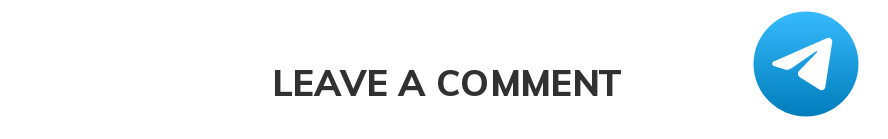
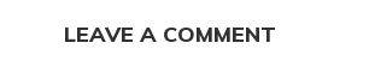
[752,10,860,120] [image] -> none

